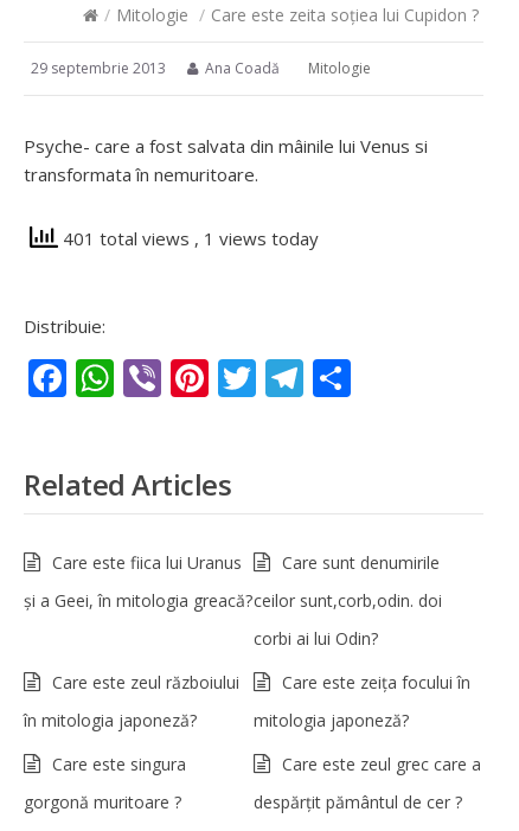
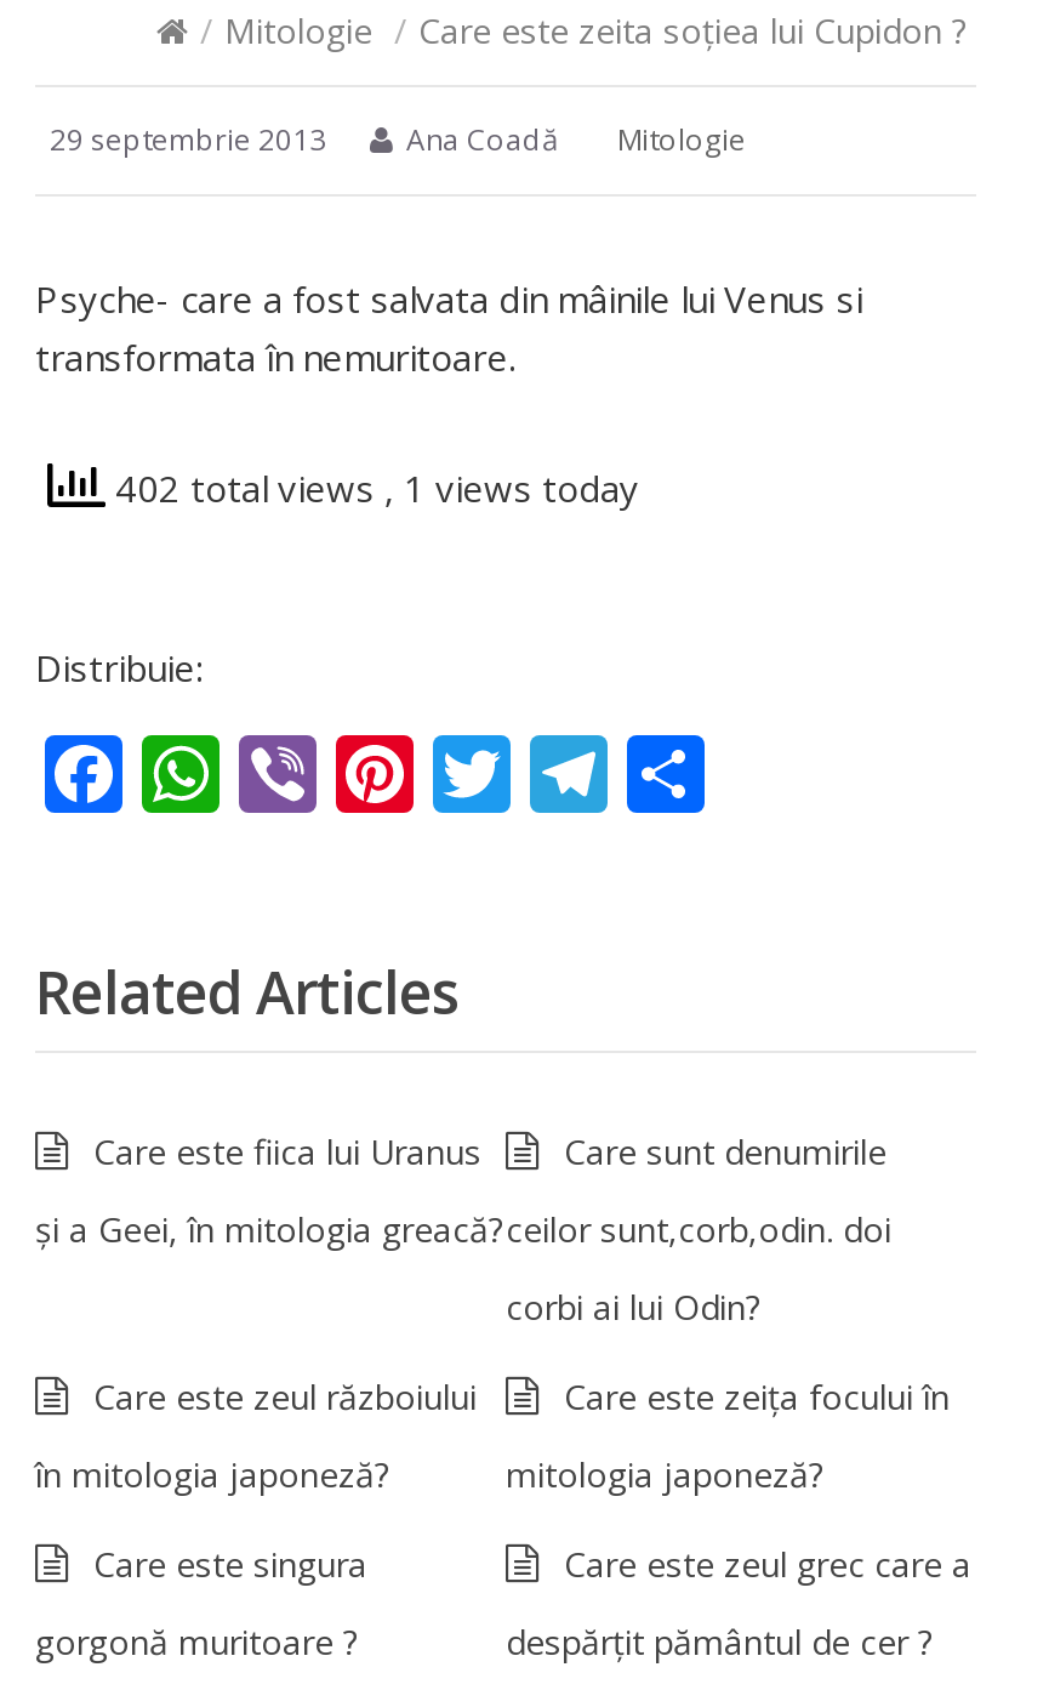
[58,226,319,250] 401 total views, 1 views today -> [106,463,639,512] 402 total views, 1 views today

